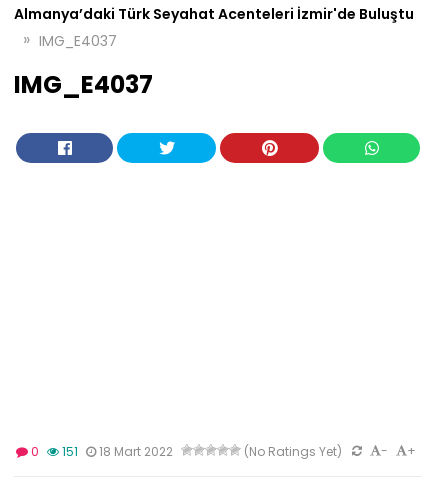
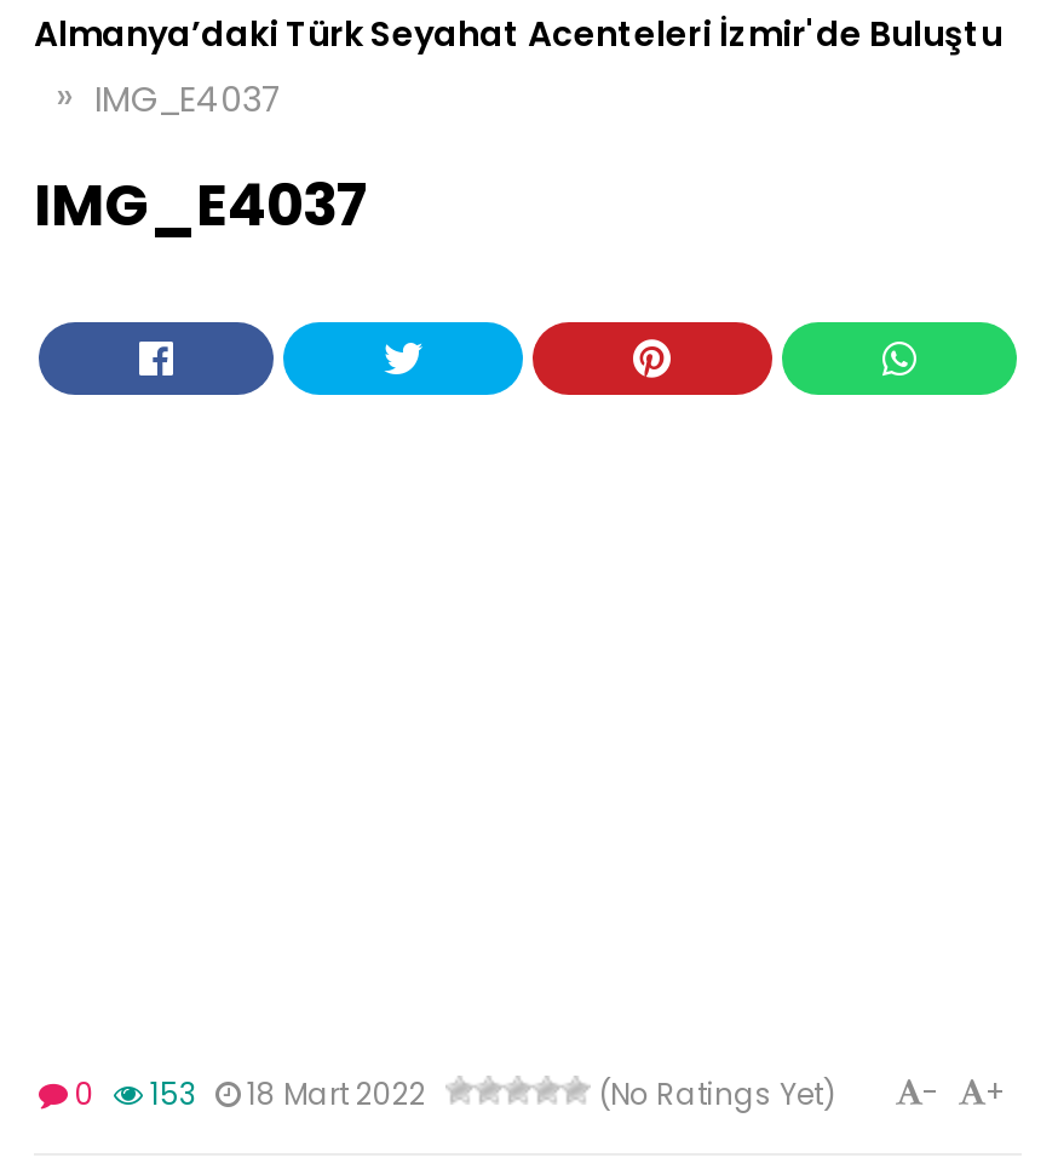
[28,443,173,460] 0 151 18 Mart 2022 -> [68,1074,426,1115] 0 153 18 Mart 2022

